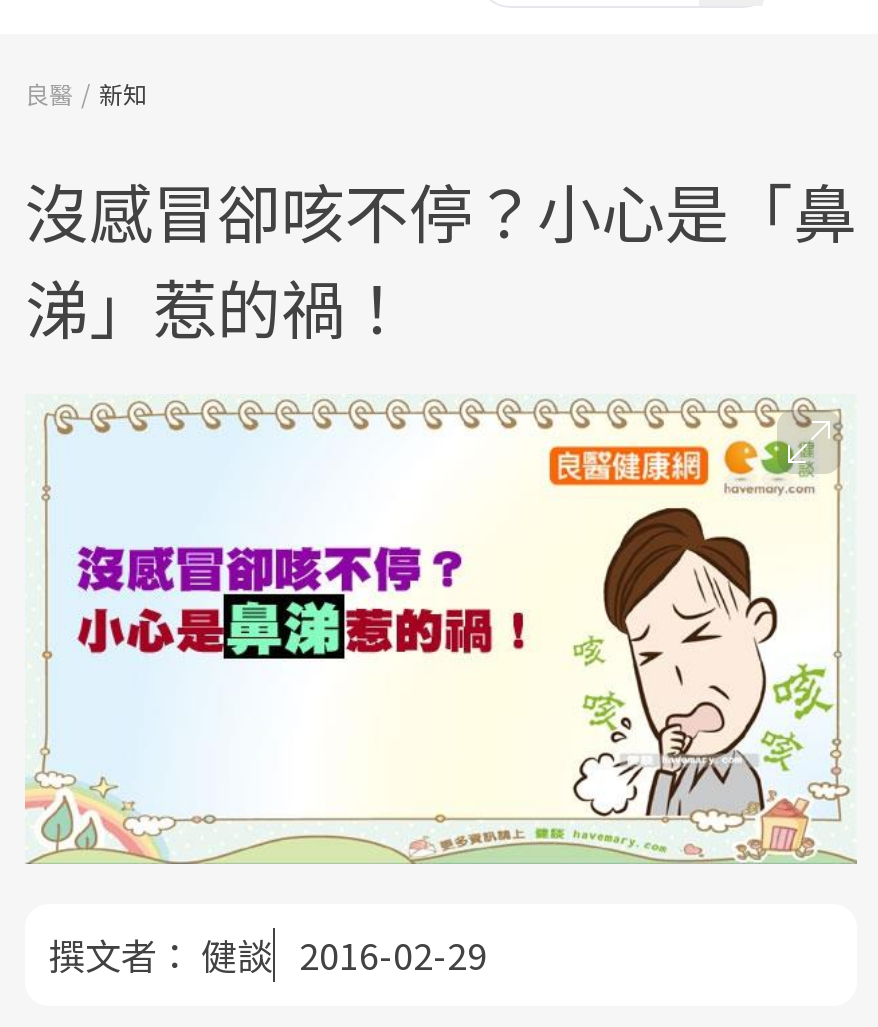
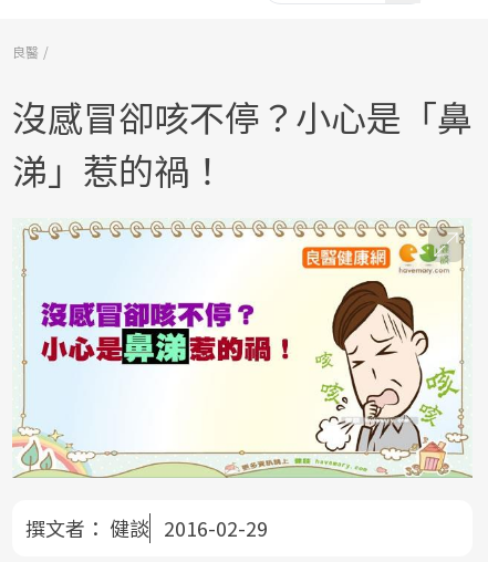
[99,75,147,109] 新知 -> none

